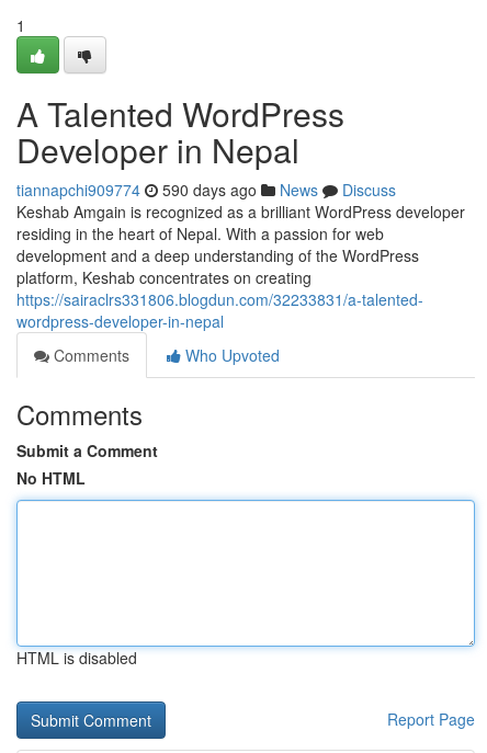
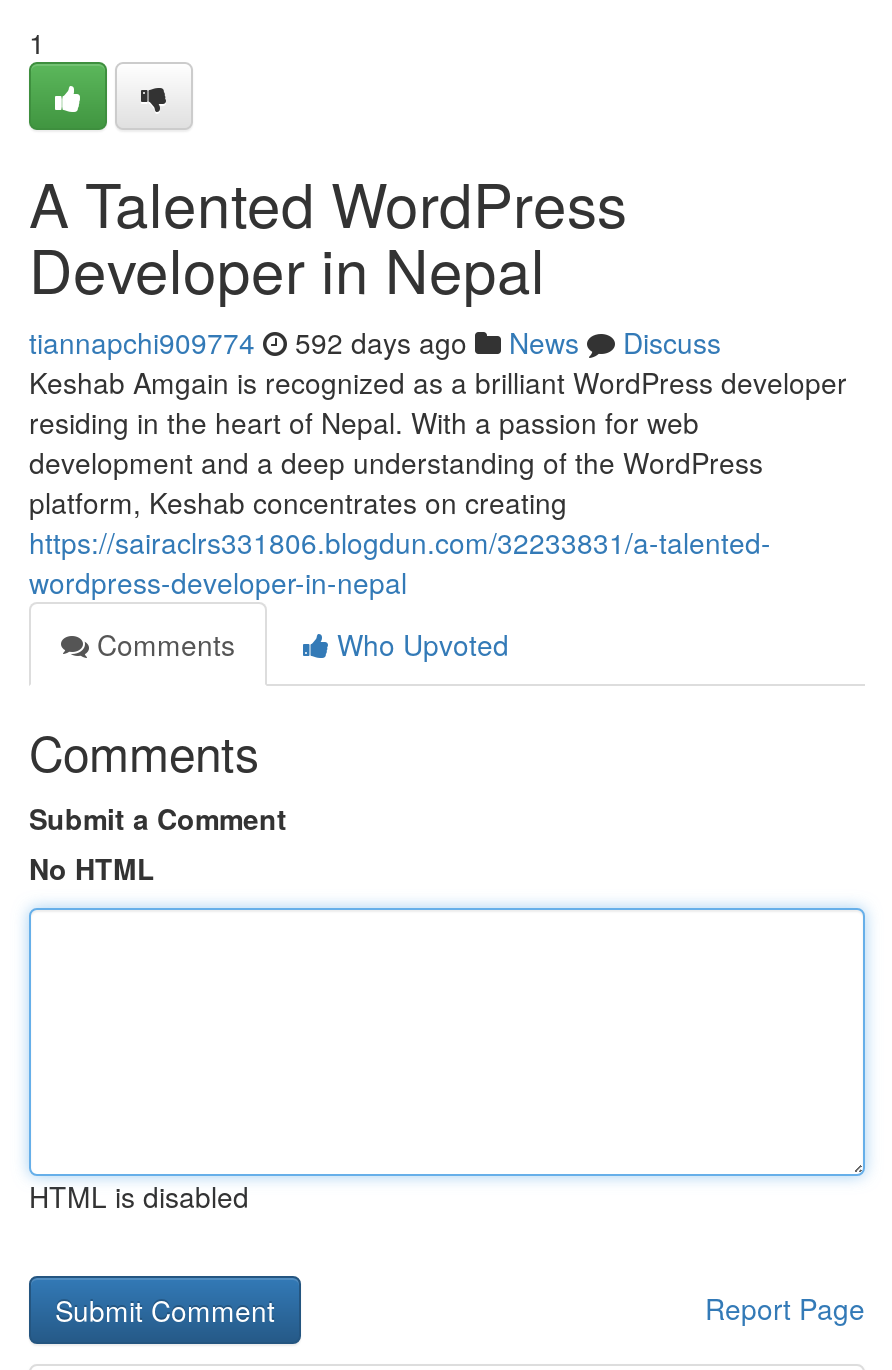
[16,179,396,201] tiannapchi909774 590 days ago News Discuss -> [29,322,721,362] tiannapchi909774 592 days ago News Discuss

